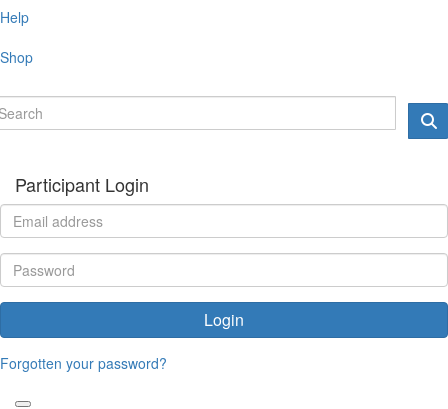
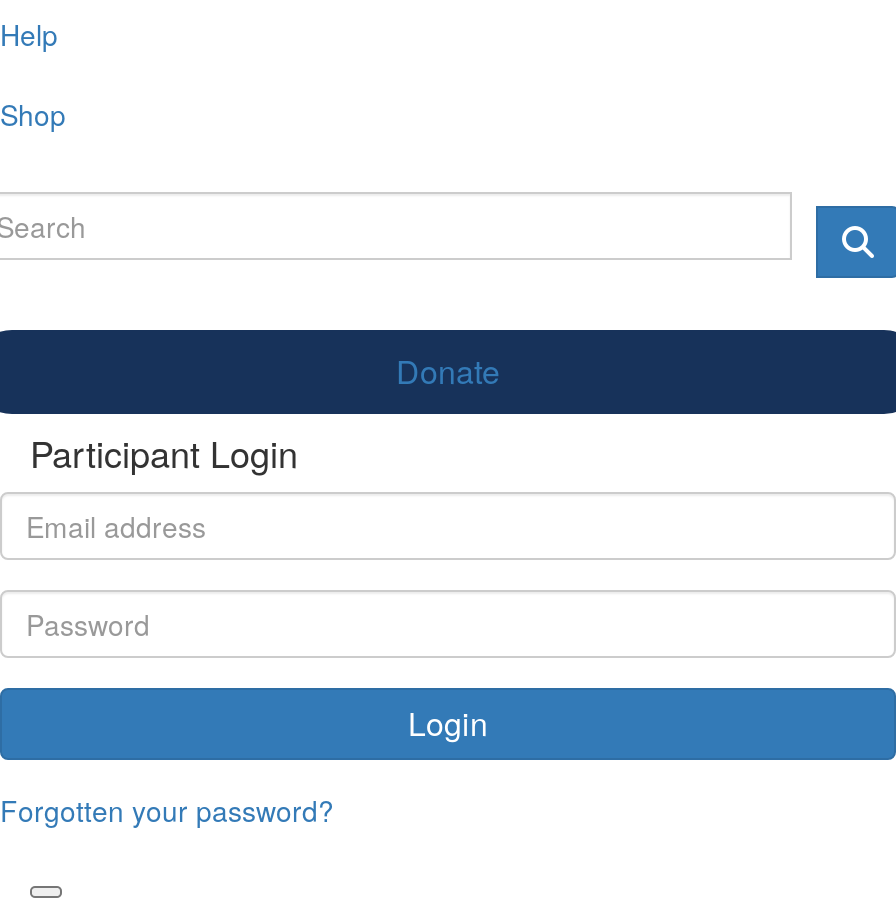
none -> [396,347,500,393] Donate

